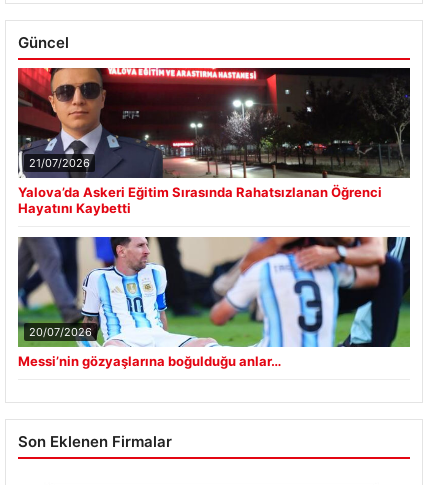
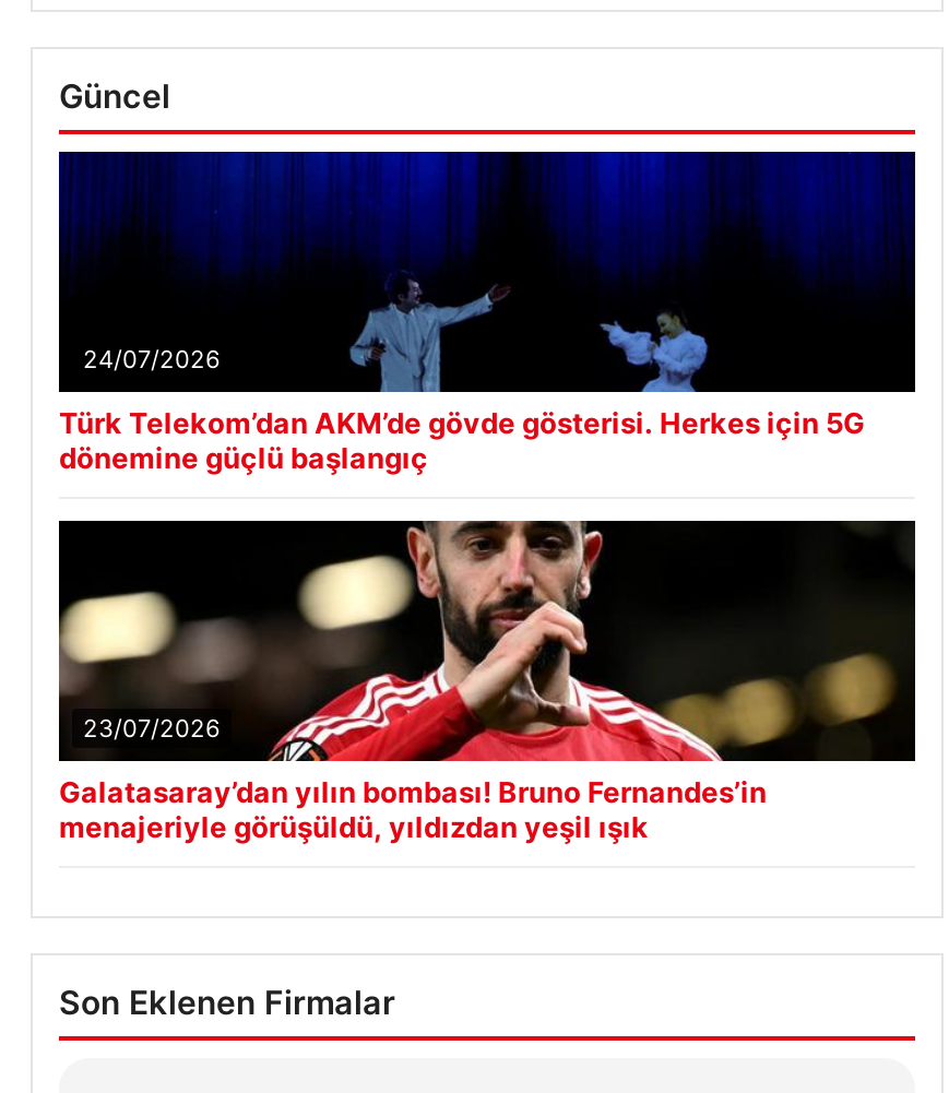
[17,67,410,178] [image] | 21/07/2026 -> [57,150,915,390] [image] | 24/07/2026
[18,184,382,216] Yalova’da Askeri Eğitim Sırasında Rahatsızlanan Öğrenci | Hayatını Kaybetti -> [59,404,865,474] Türk Telekom’dan AKM’de gövde gösterisi. Herkes için 5G | dönemine güçlü başlangıç
[17,236,411,348] [image] | 20/07/2026 -> [57,519,917,763] [image] | 23/07/2026
[18,353,281,369] Messi’nin gözyaşlarına boğulduğu anlar… -> [59,773,767,843] Galatasaray’dan yılın bombası! Bruno Fernandes’in | menajeriyle görüşüldü, yıldızdan yeşil ışık

